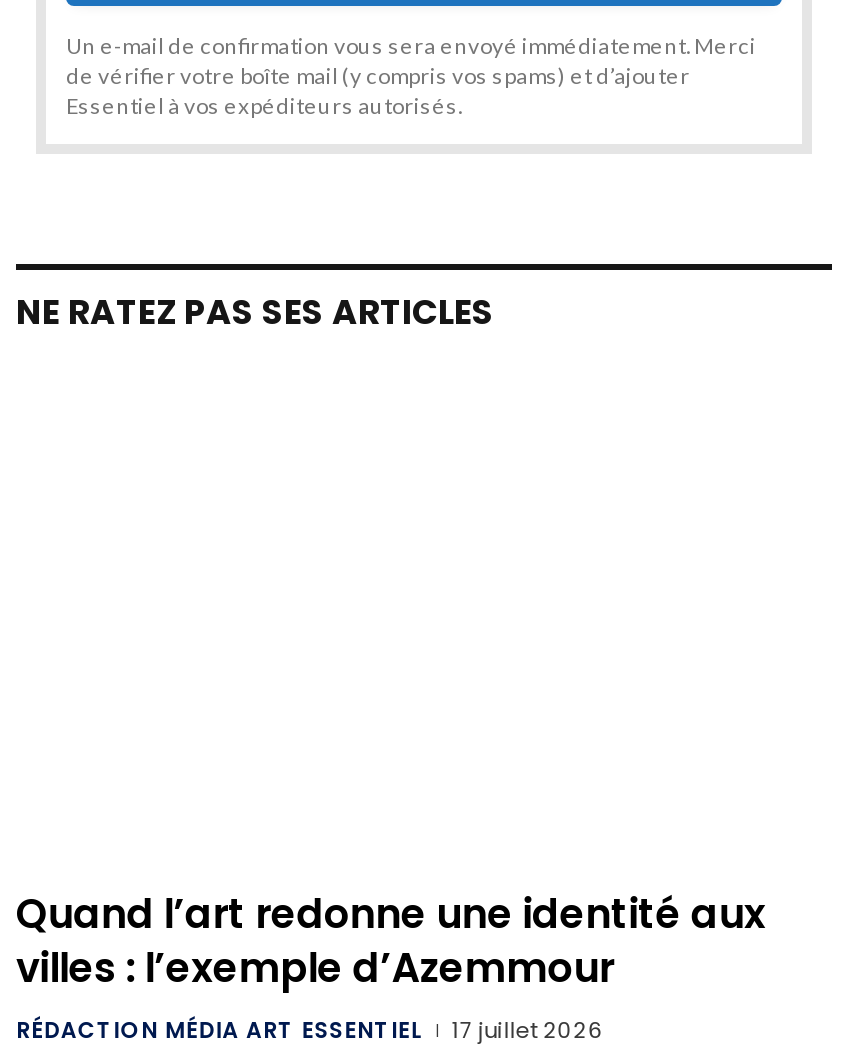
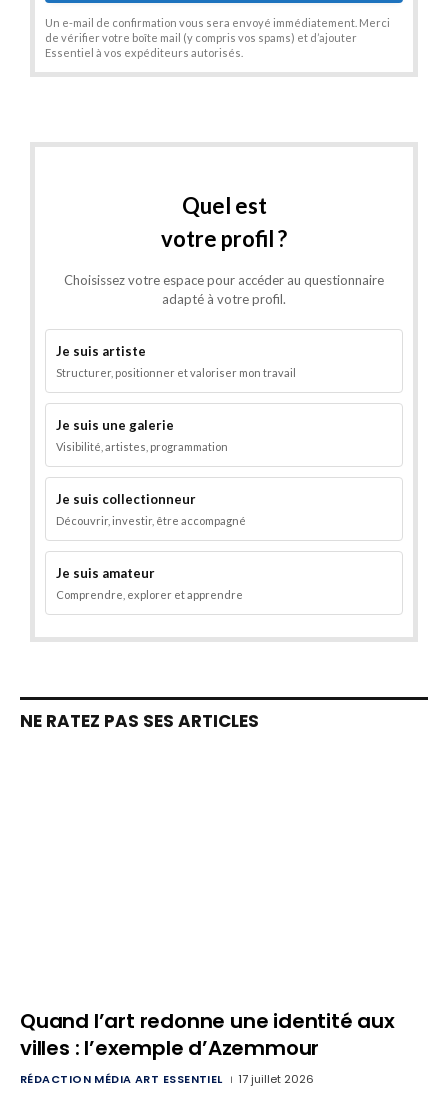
none -> [56,192,384,601] Quel est | votre profil ? | Choisissez votre espace pour accéder au questionnaire | adapté à votre profil. | Je suis artiste | Structurer, positionner et valoriser mon travail | Je suis une galerie | Visibilité, artistes, programmation | Je suis collectionneur | Découvrir, investir, être accompagné | Je suis amateur | Comprendre, explorer et apprendre

